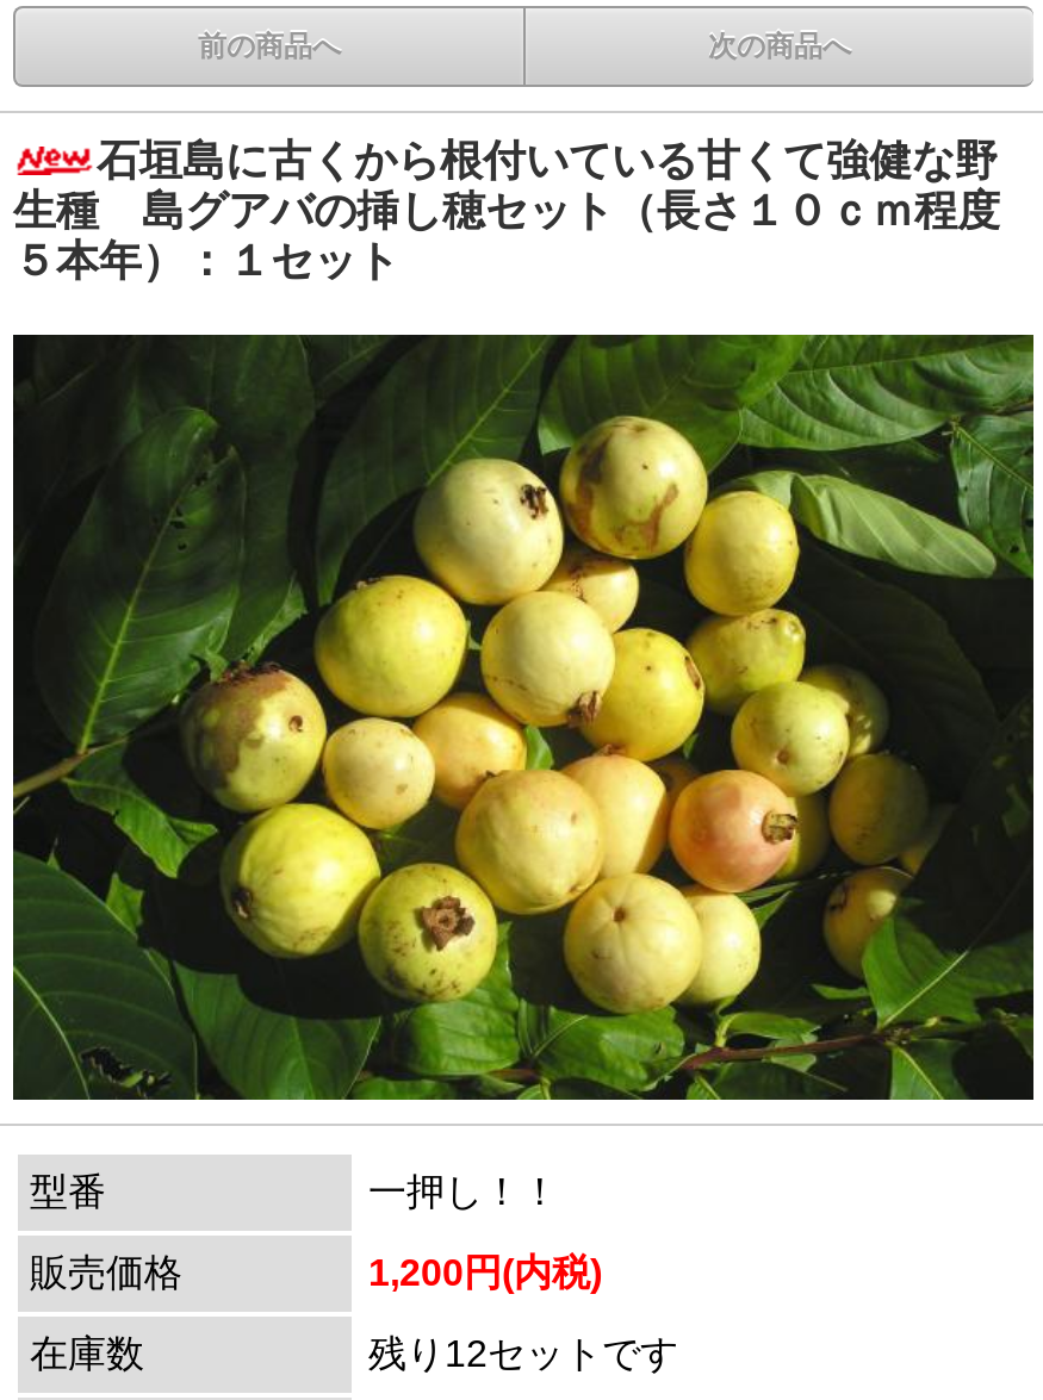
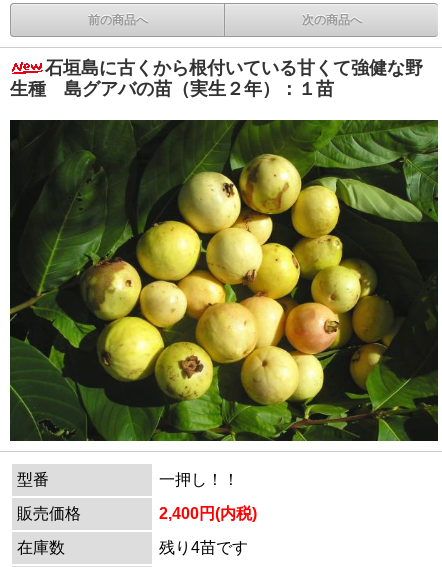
[13,187,1000,285] 生種 島グアバの挿し穂セット（長さ１０ｃｍ程度 | ５本年）：１セット -> [10,79,334,99] 生種 島グアバの苗（実生２年）：１苗
[368,1252,602,1293] 1,200円(内税) -> [159,505,257,522] 2,400円(内税)
[368,1333,678,1374] 残り12セットです -> [159,539,248,556] 残り4苗です

